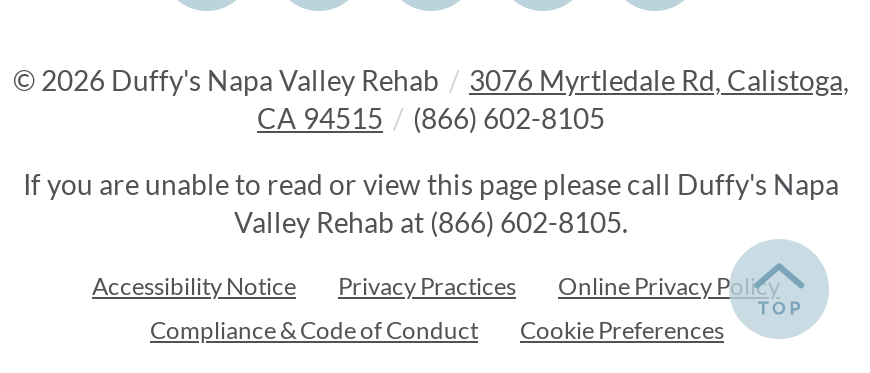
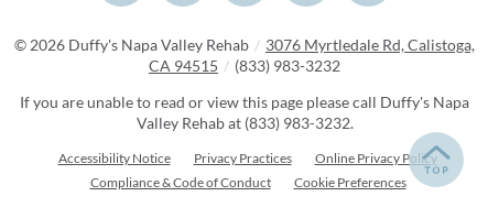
[257,101,605,135] CA 94515 / (866) 602-8105 -> [149,56,340,74] CA 94515 / (833) 983-3232
[234,205,628,239] Valley Rehab at (866) 602-8105. -> [136,113,353,132] Valley Rehab at (833) 983-3232.

